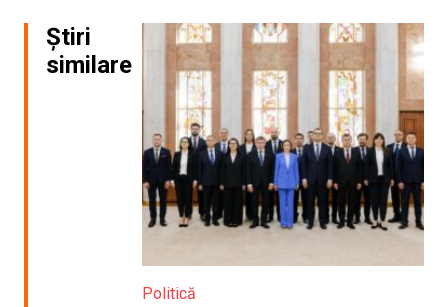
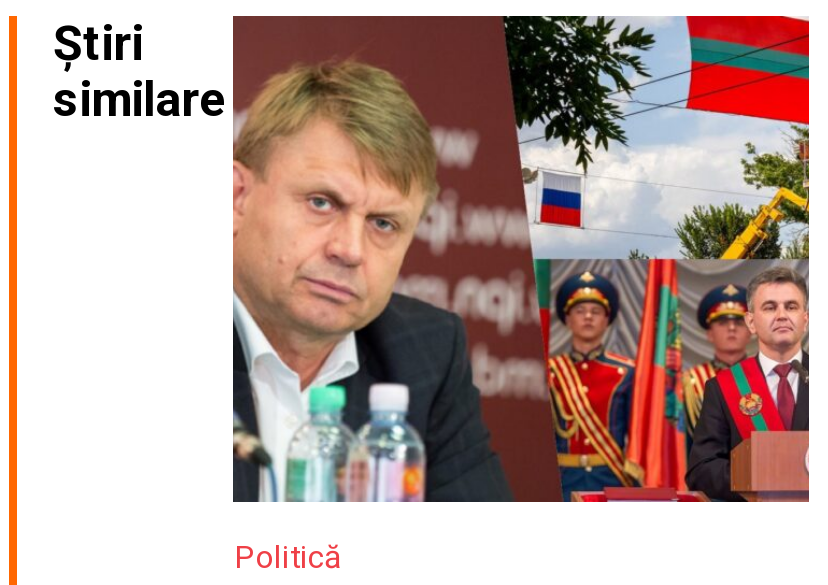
[136,22,425,266] [image] -> [231,13,811,505] [image]

